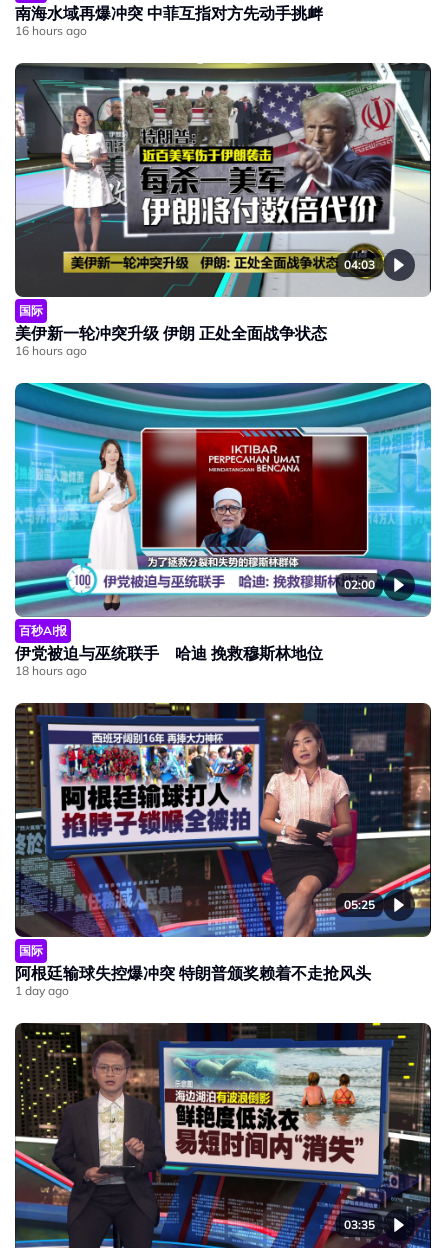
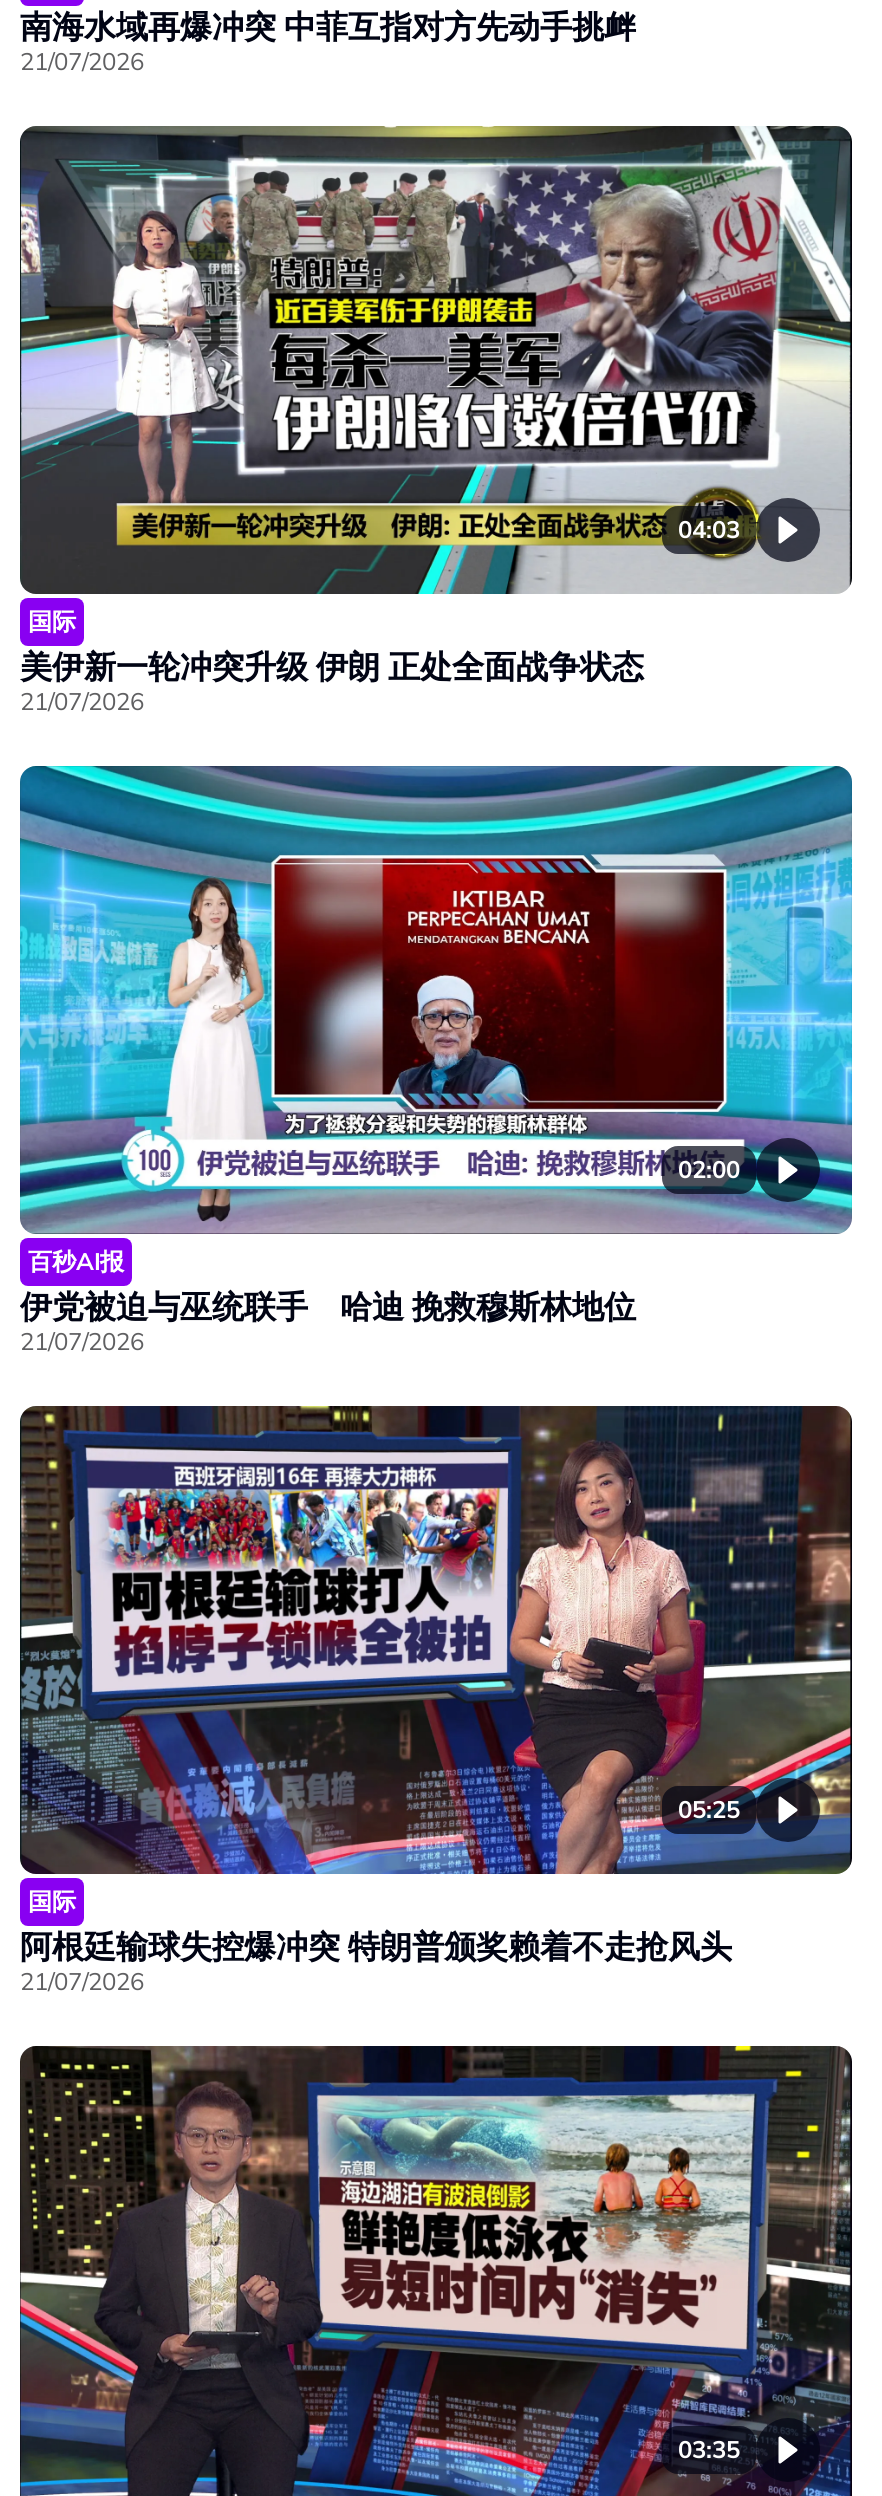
[15,23,87,38] 16 hours ago -> [20,46,144,76] 21/07/2026
[15,343,87,358] 16 hours ago -> [20,686,144,716] 21/07/2026
[15,663,87,678] 18 hours ago -> [20,1326,144,1356] 21/07/2026
[15,983,69,998] 1 day ago -> [20,1966,144,1996] 21/07/2026

